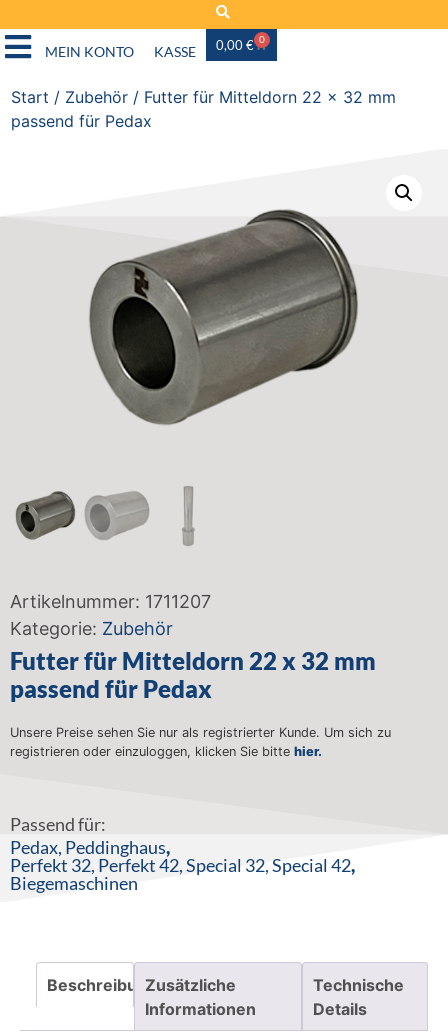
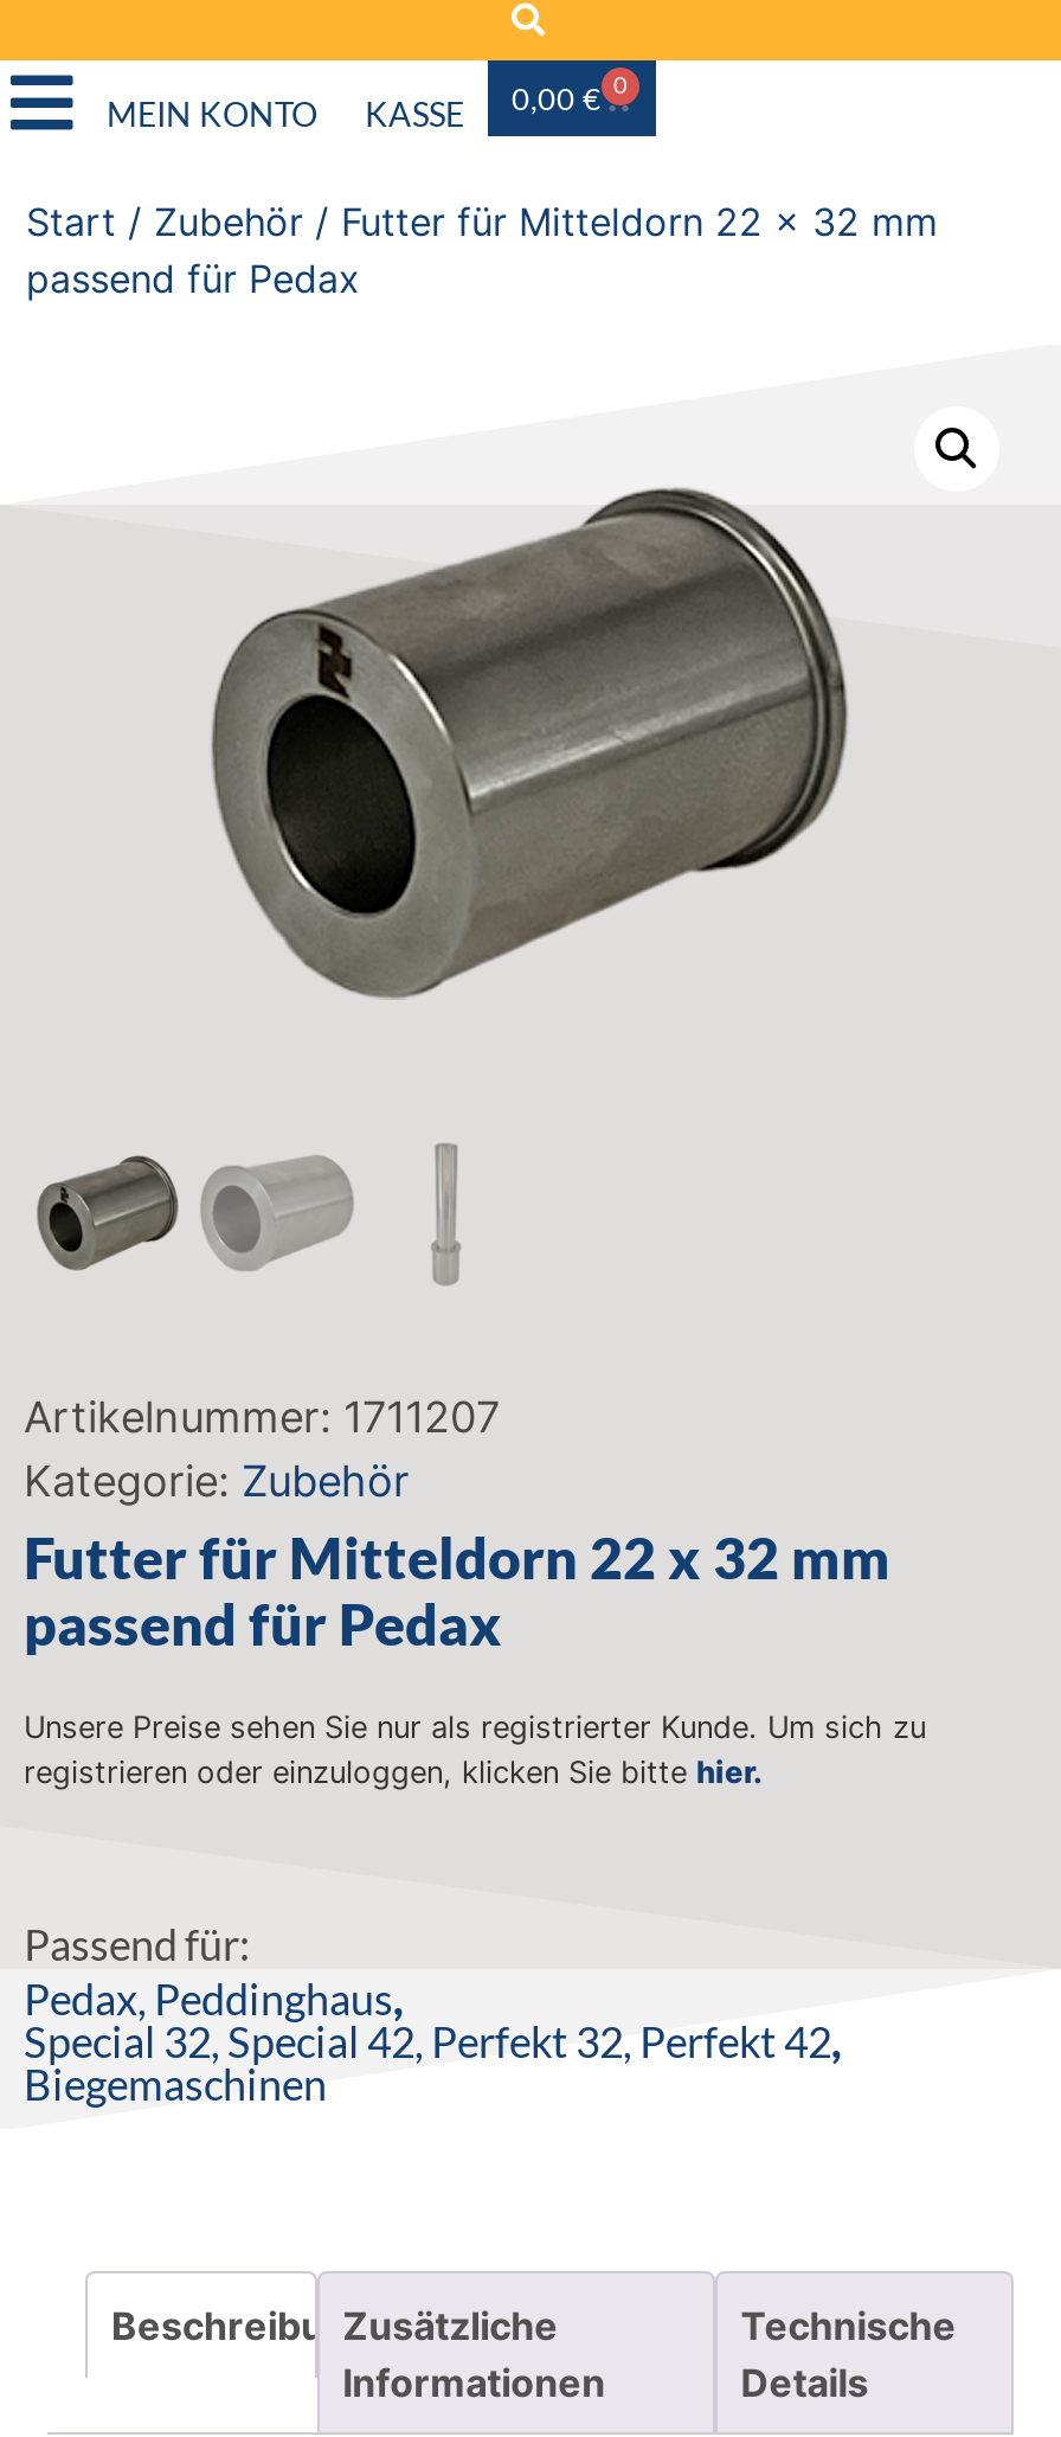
[10,854,355,876] Perfekt 32,Perfekt 42, Special 32, Special 42, -> [24,2015,841,2068] Special 32,Special 42, Perfekt 32, Perfekt 42,

